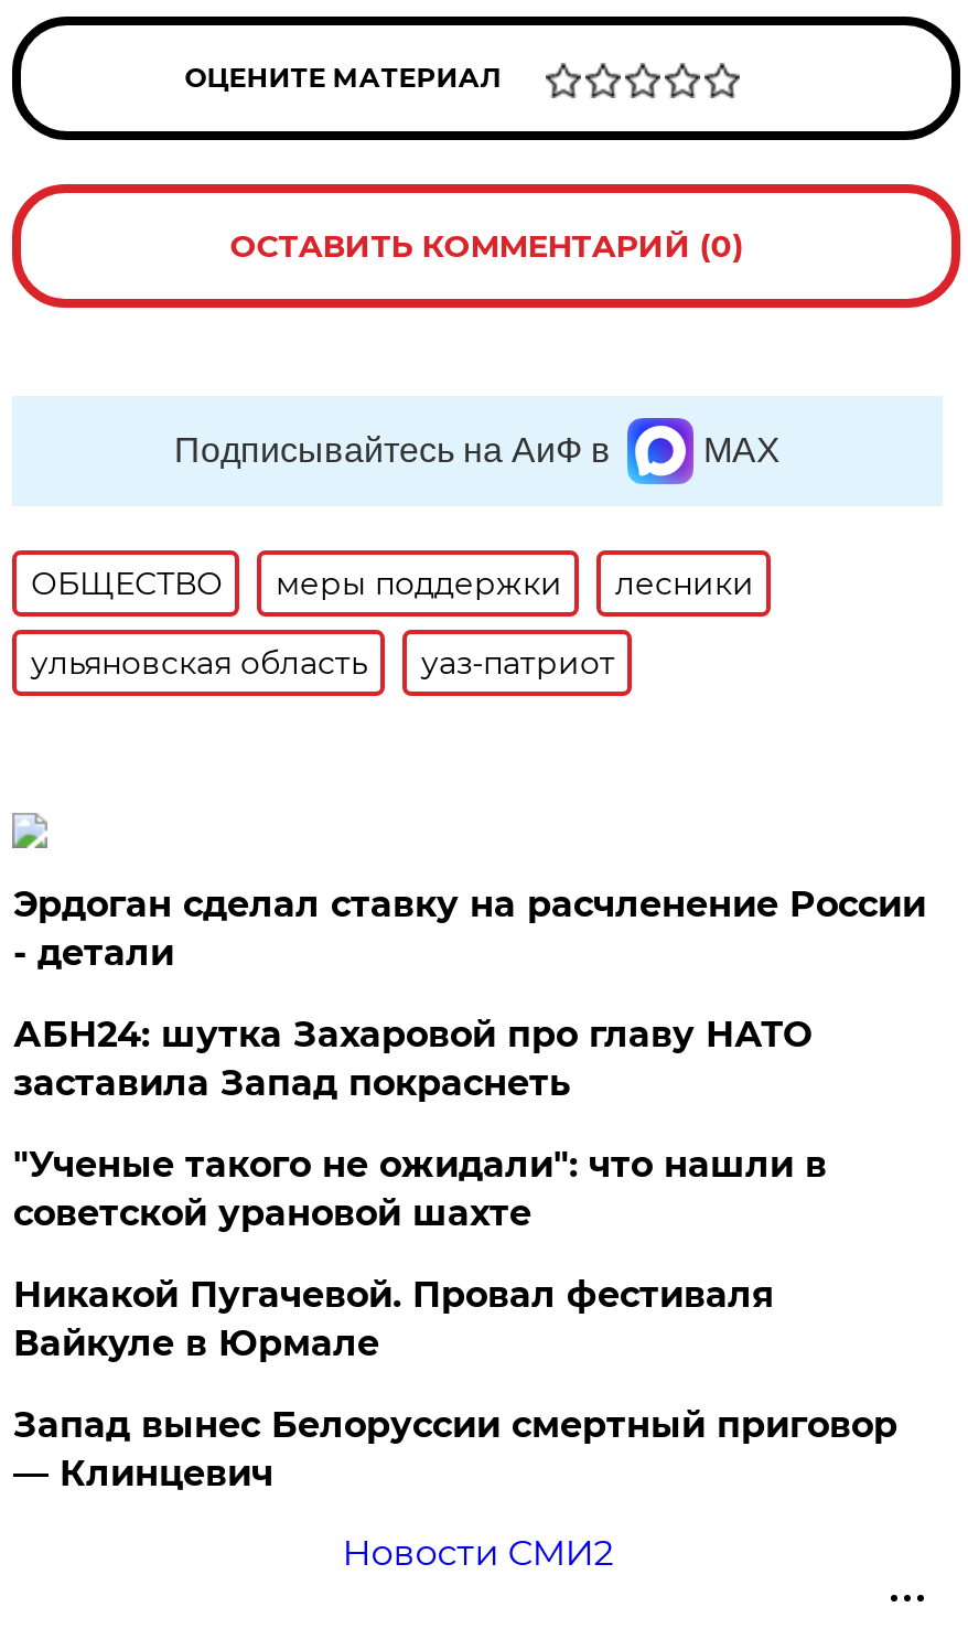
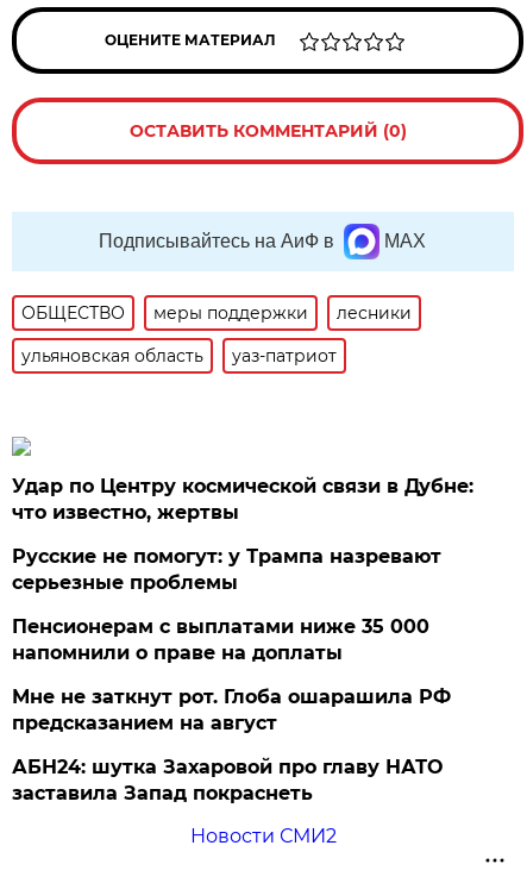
[13,883,926,974] Эрдоган сделал ставку на расчленение России | - детали -> [12,475,474,734] Удар по Центру космической связи в Дубне: | что известно, жертвы | Русские не помогут: у Трампа назревают | серьезные проблемы | Пенсионерам с выплатами ниже 35 000 | напомнили о праве на доплаты | Мне не заткнут рот. Глоба ошарашила РФ | предсказанием на август
moved [13,1013,811,1104] -> [12,756,443,804]: АБН24: шутка Захаровой про главу НАТО | заставила Запад покраснеть
[13,1144,897,1494] "Ученые такого не ожидали": что нашли в | советской урановой шахте | Никакой Пугачевой. Провал фестиваля | Вайкуле в Юрмале | Запад вынес Белоруссии смертный приговор | — Клинцевич -> none

